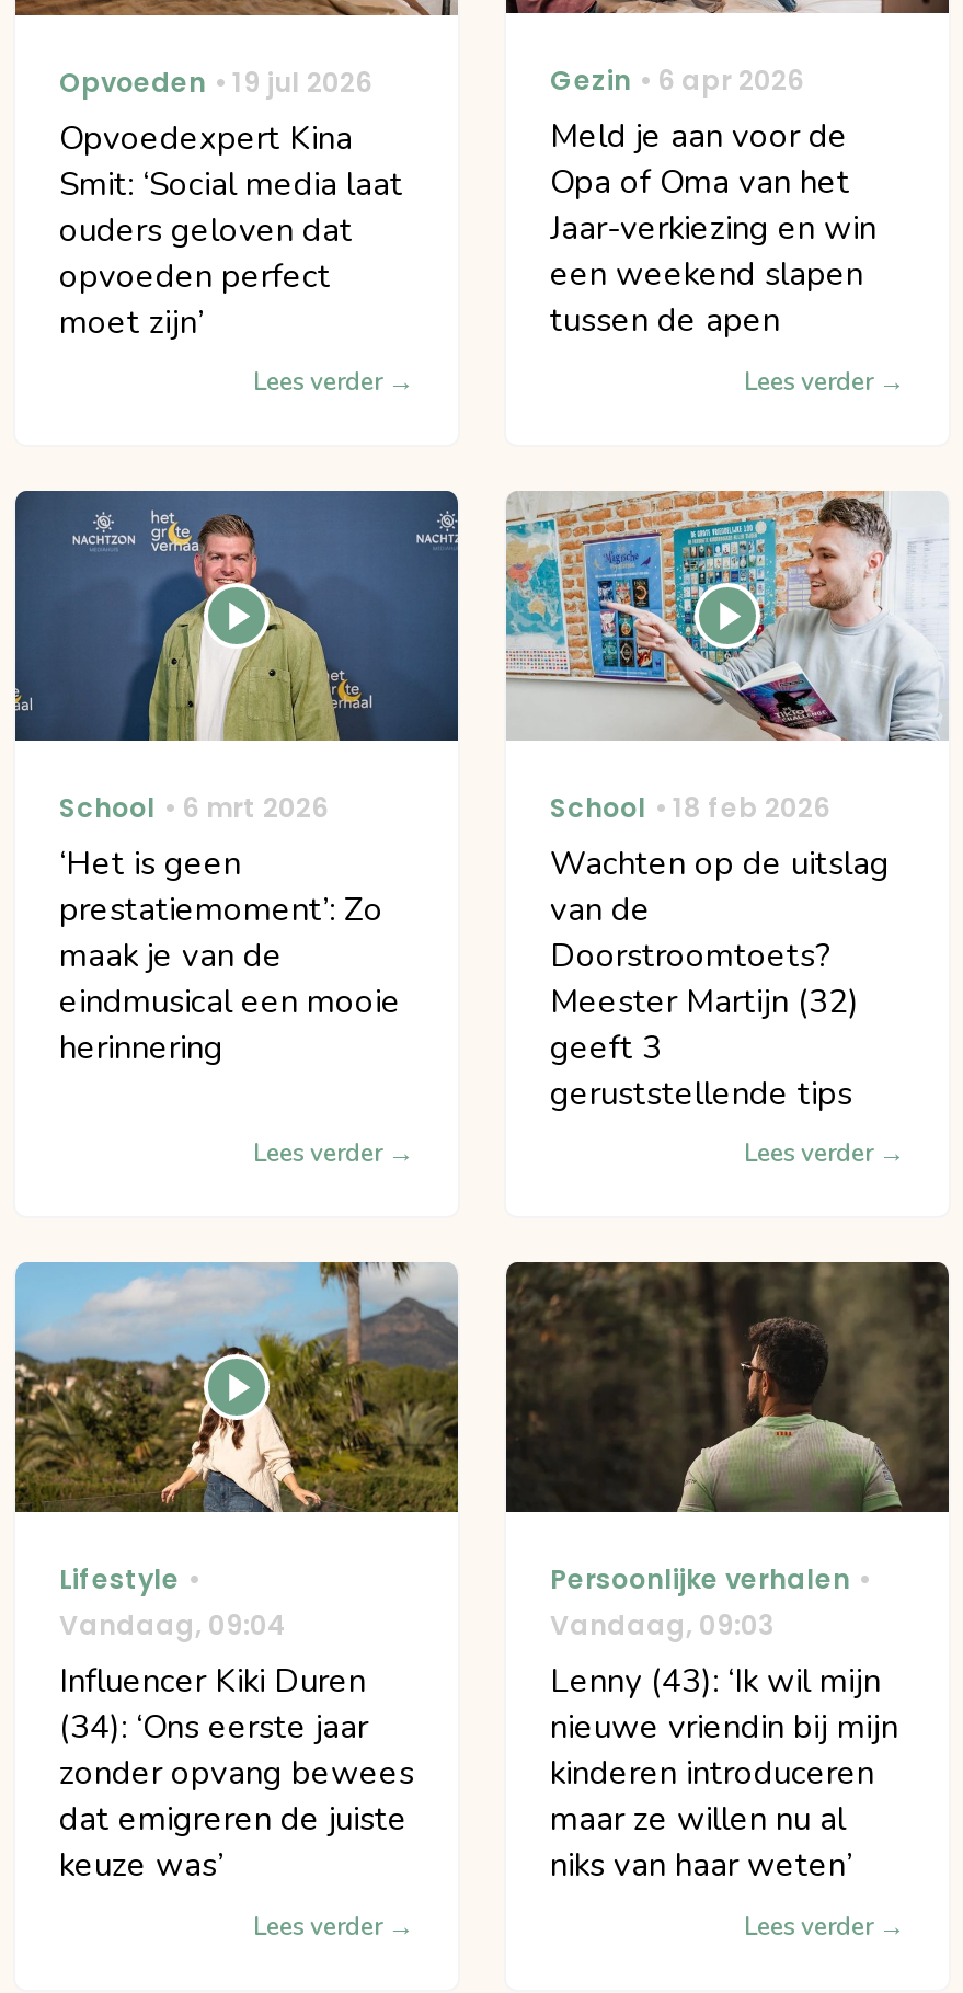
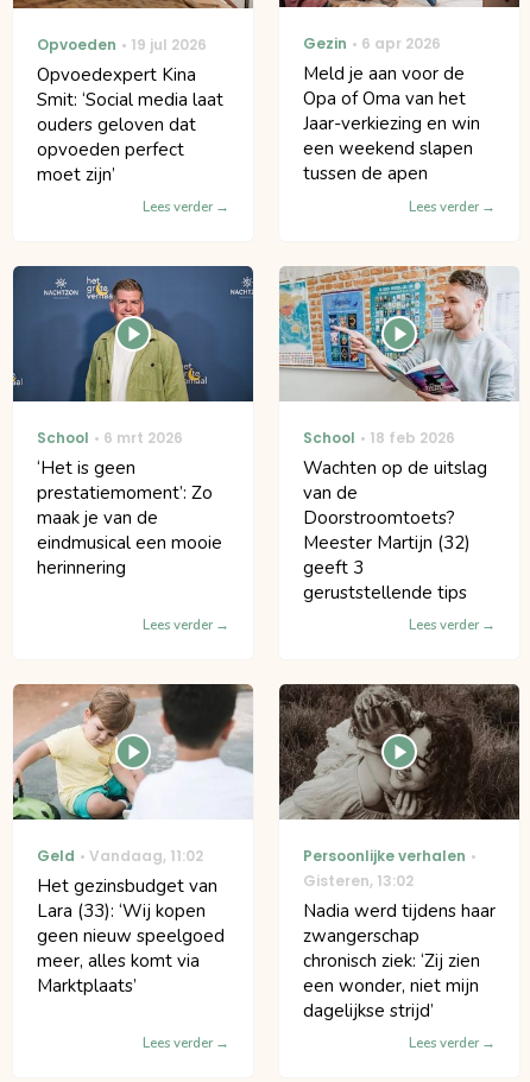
[13,1260,460,1887] [image] | Lifestyle | Vandaag, 09:04 | Influencer Kiki Duren | (34): ‘Ons eerste jaar | zonder opvang bewees | dat emigreren de juiste | keuze was’ -> [12,683,253,998] [image] | Geld | Vandaag, 11:02 | Het gezinsbudget van | Lara (33): ‘Wij kopen | geen nieuw speelgoed | meer, alles komt via | Marktplaats’
[504,1262,947,1514] [image] -> [279,684,519,821] [image]
[550,1606,898,1887] Vandaag, 09:03 | Lenny (43): ‘Ik wil mijn | nieuwe vriendin bij mijn | kinderen introduceren | maar ze willen nu al | niks van haar weten’ -> [303,870,496,1022] Gisteren, 13:02 | Nadia werd tijdens haar | zwangerschap | chronisch ziek: ‘Zij zien | een wonder, niet mijn | dagelijkse strijd’

